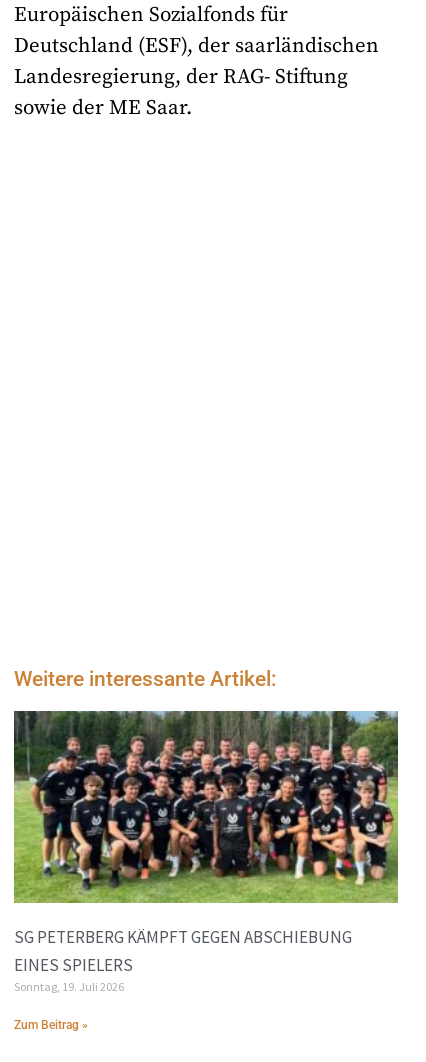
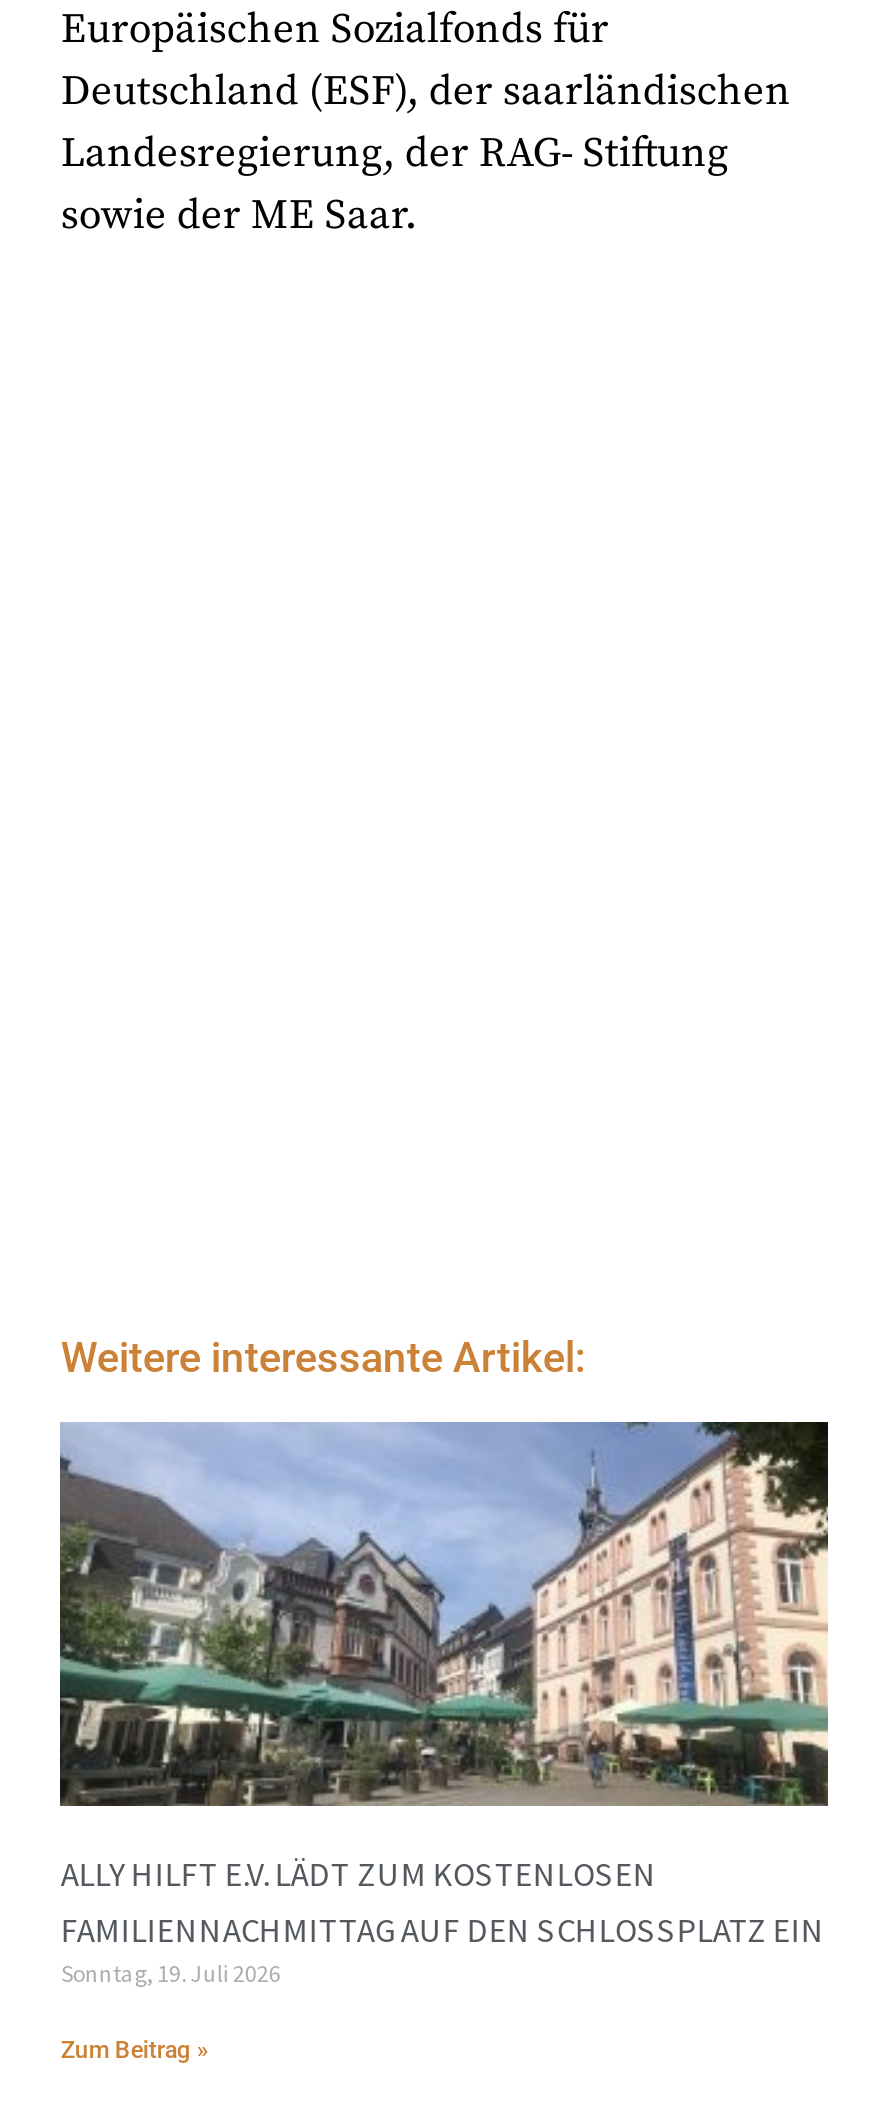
[13,710,399,976] [image] | SG PETERBERG KÄMPFT GEGEN ABSCHIEBUNG | EINES SPIELERS -> [58,1420,830,1952] [image] | ALLY HILFT E.V. LÄDT ZUM KOSTENLOSEN | FAMILIENNACHMITTAG AUF DEN SCHLOSSPLATZ EIN

